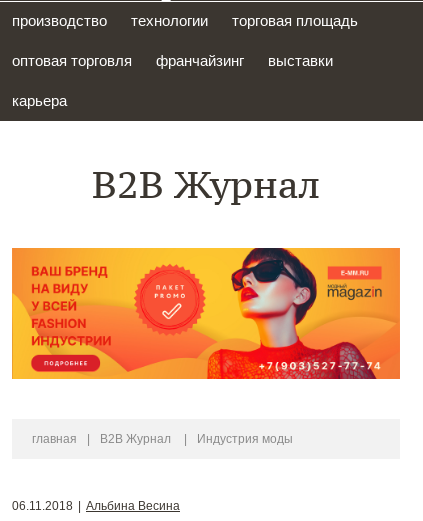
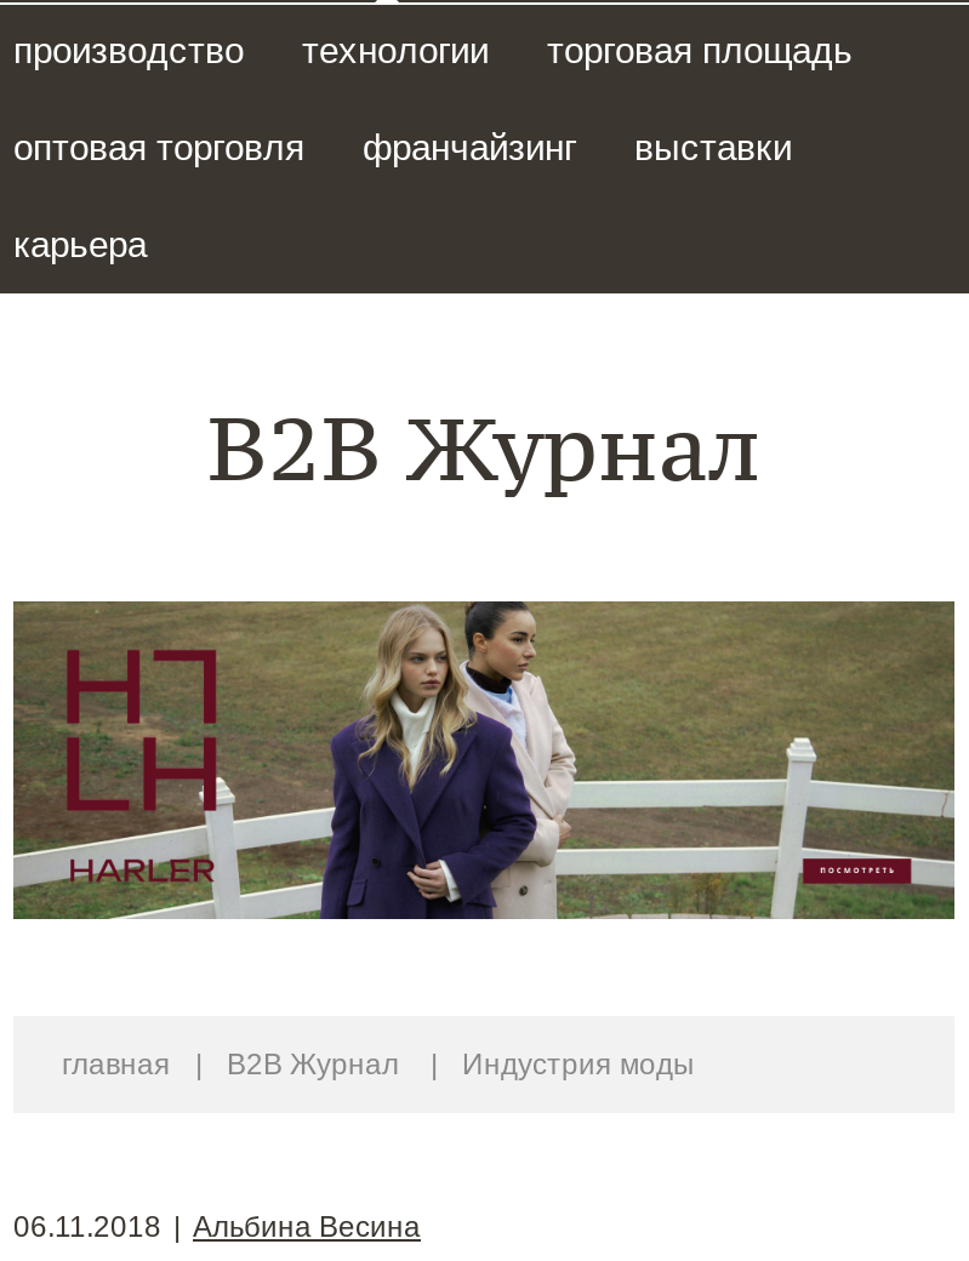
[11,247,401,380] [image] -> [11,599,957,921] [image]

